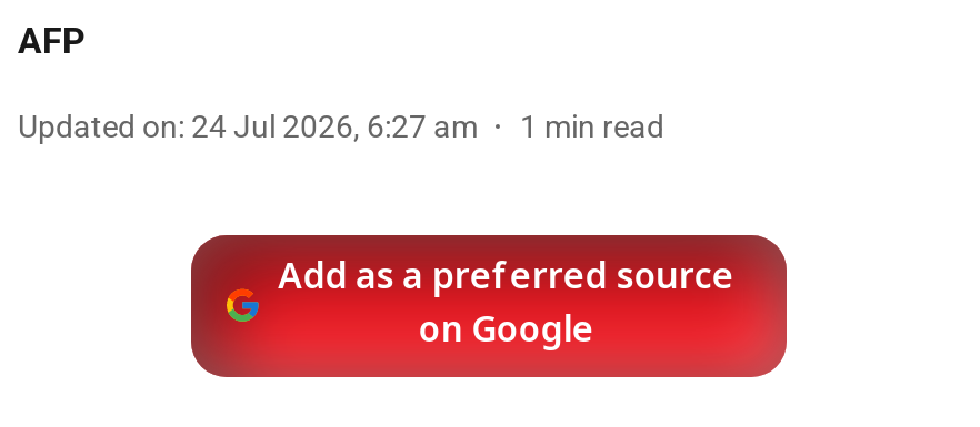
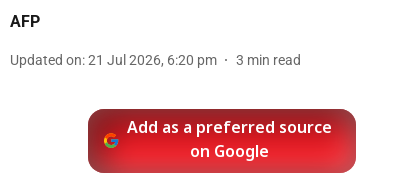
[18,108,478,144] Updated on: 24 Jul 2026, 6:27 am -> [10,52,217,68] Updated on: 21 Jul 2026, 6:20 pm
[520,108,664,144] 1 min read -> [236,52,301,68] 3 min read

